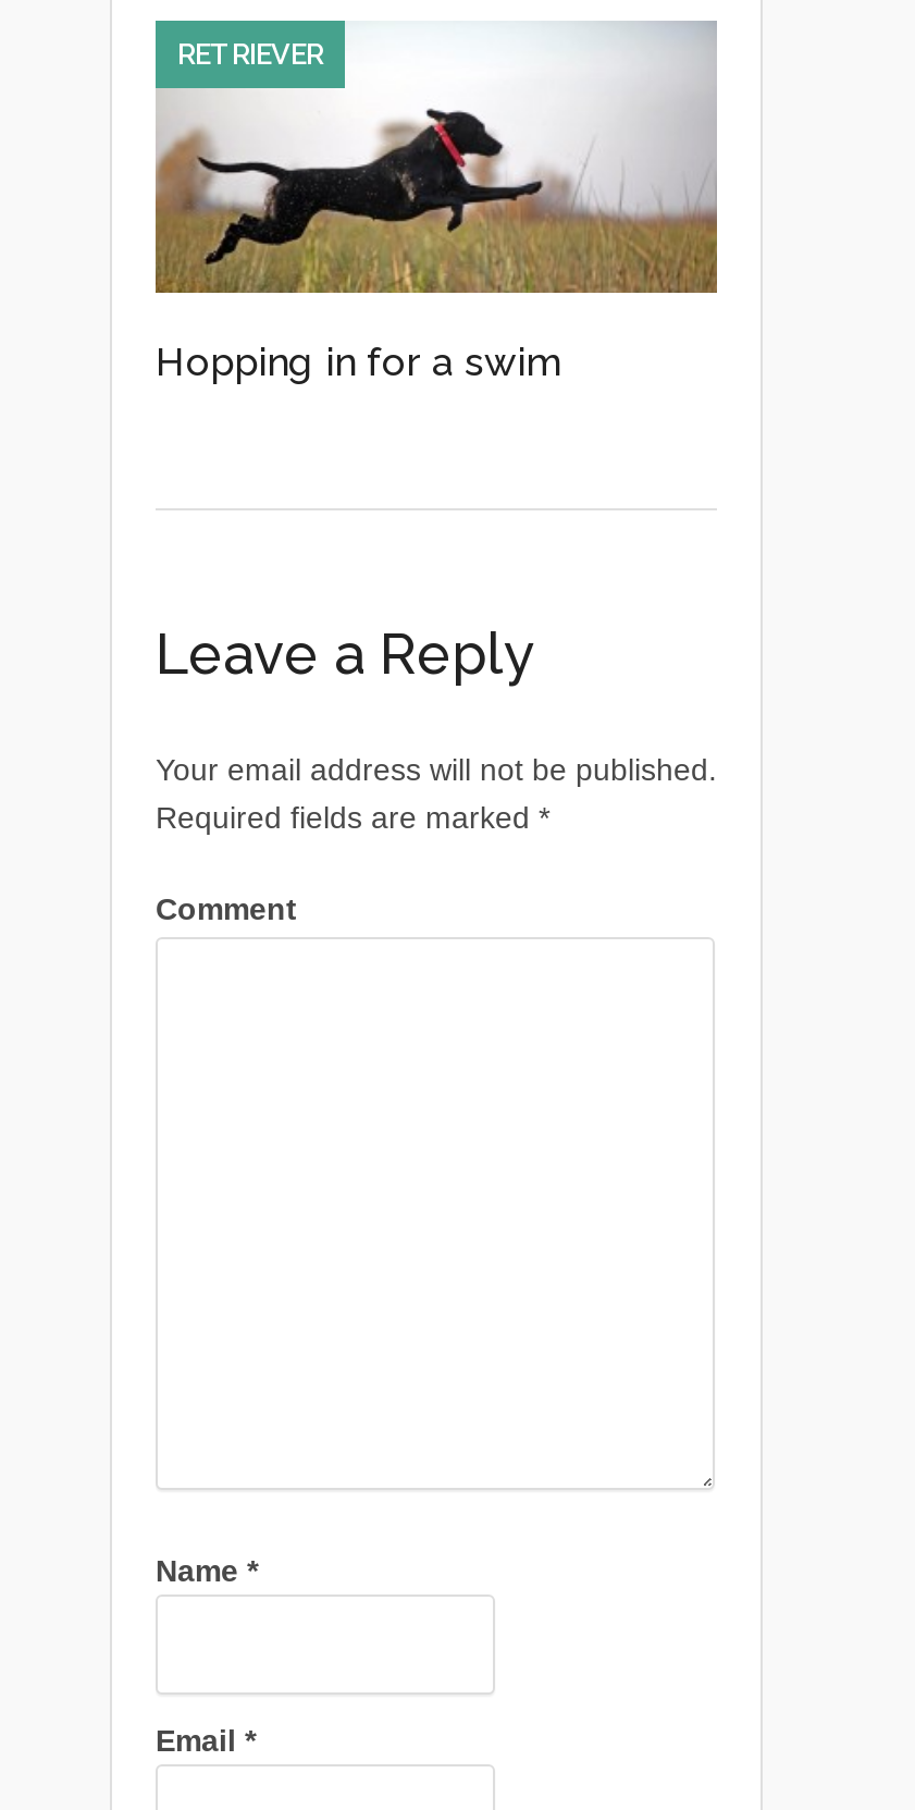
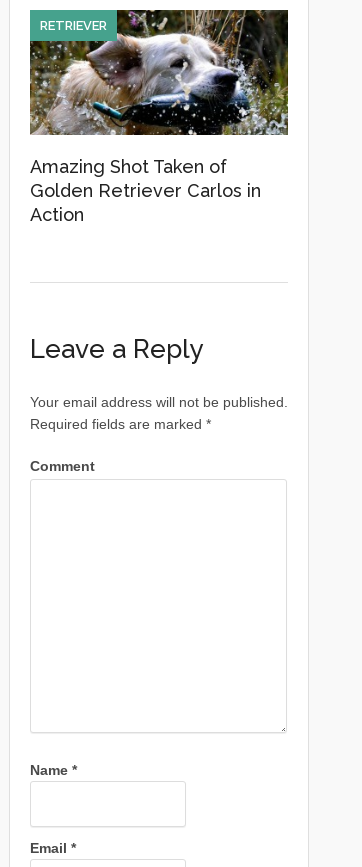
[156,21,719,384] [image] | Hopping in for a swim -> [29,9,289,225] [image] | Amazing Shot Taken of | Golden Retriever Carlos in | Action

